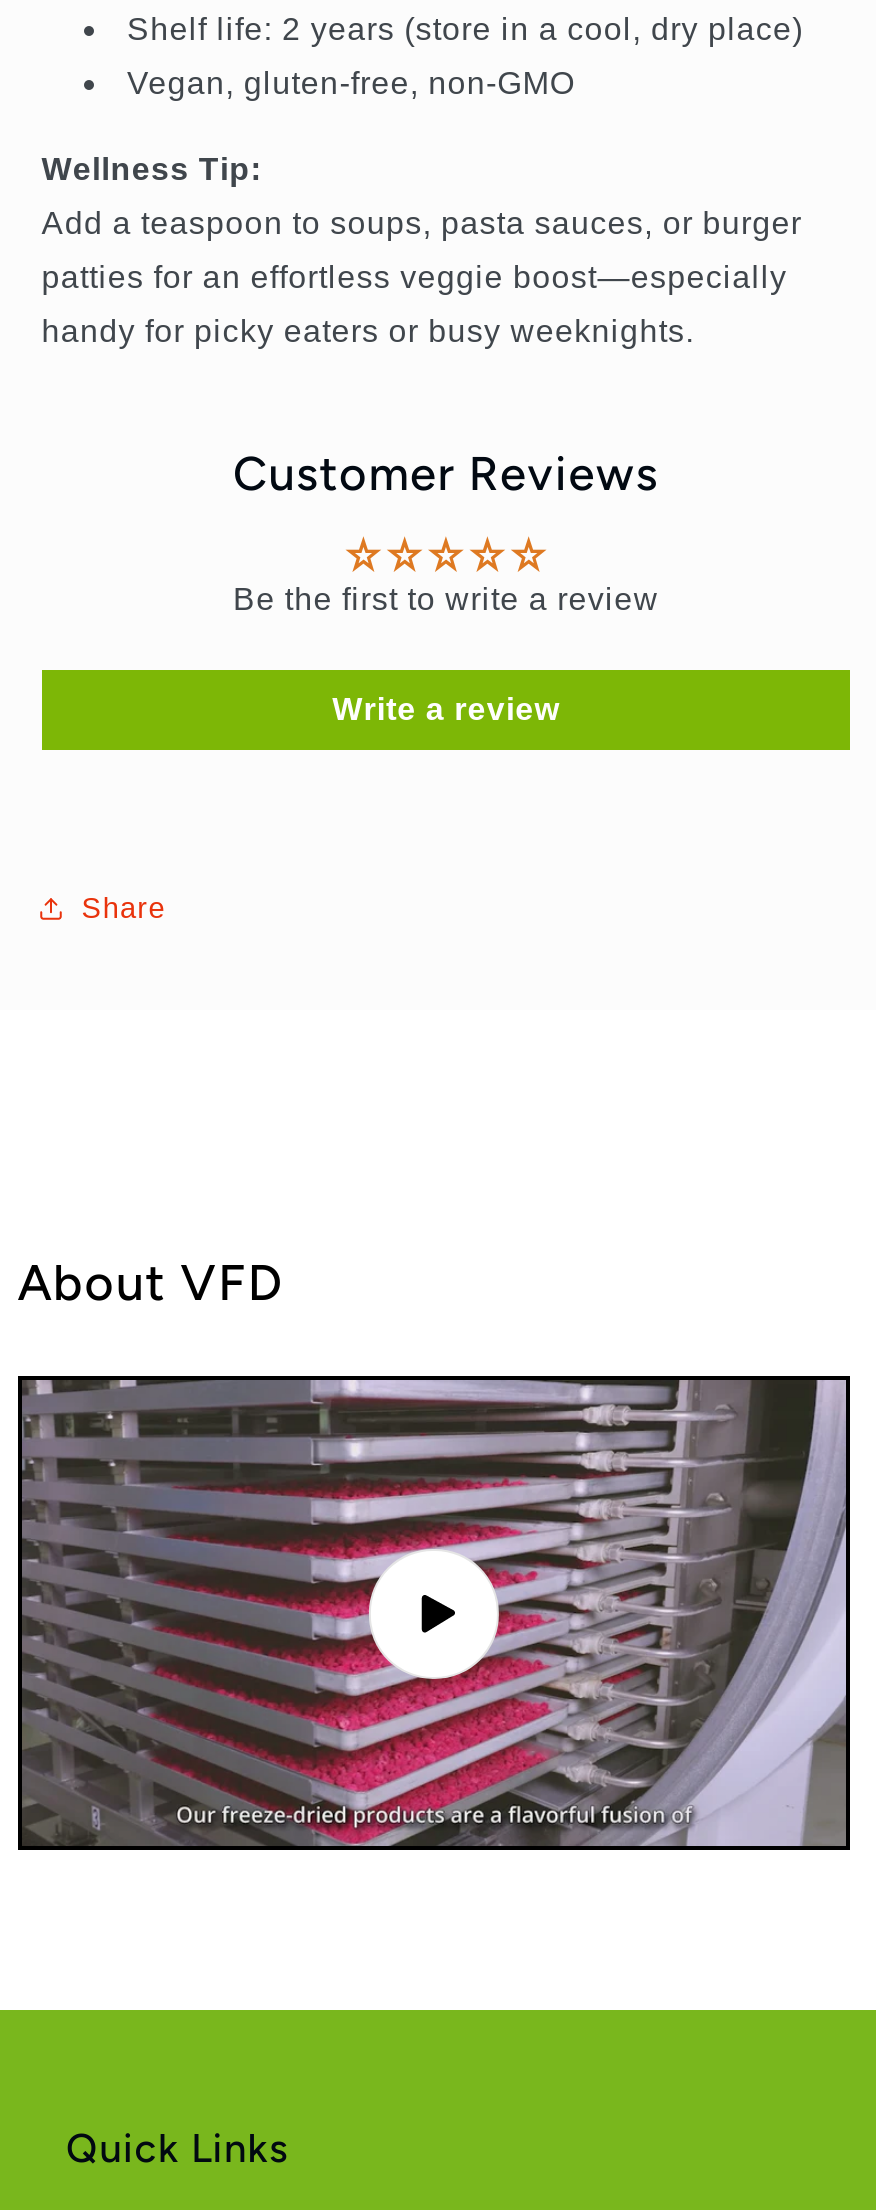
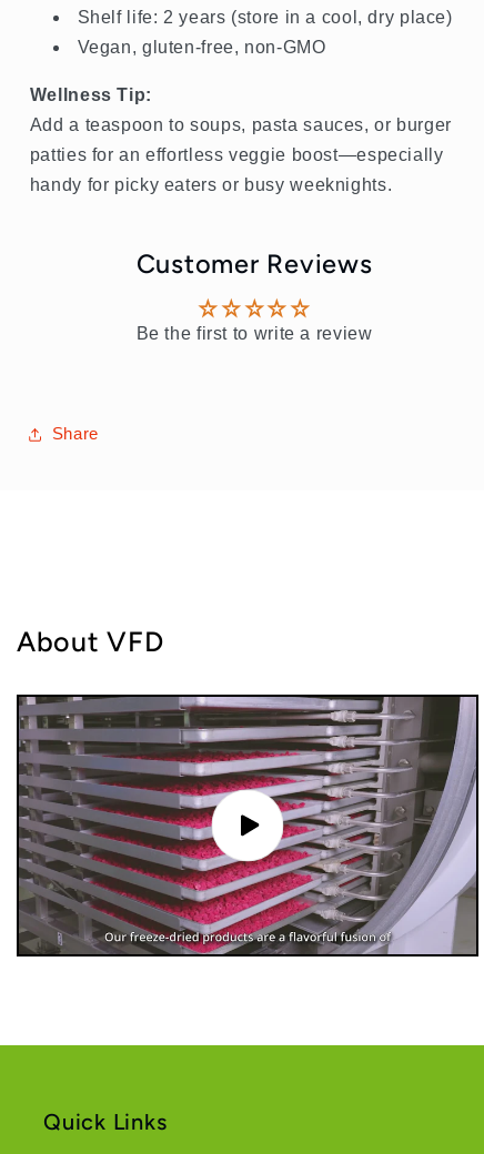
[332,693,560,727] Write a review -> none

